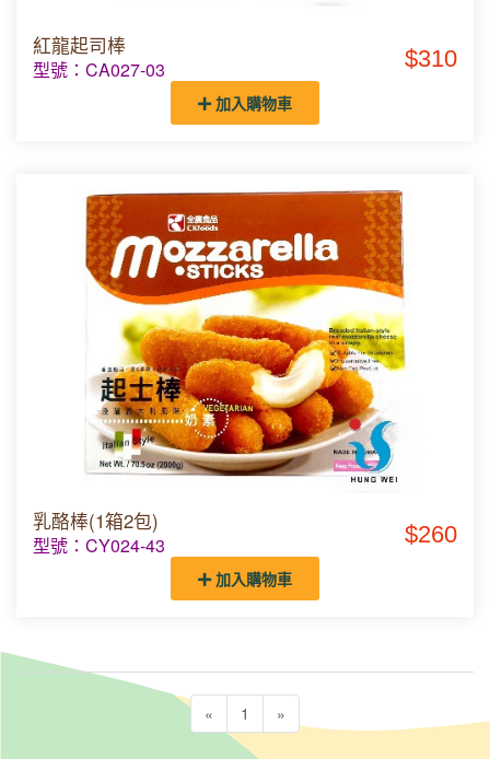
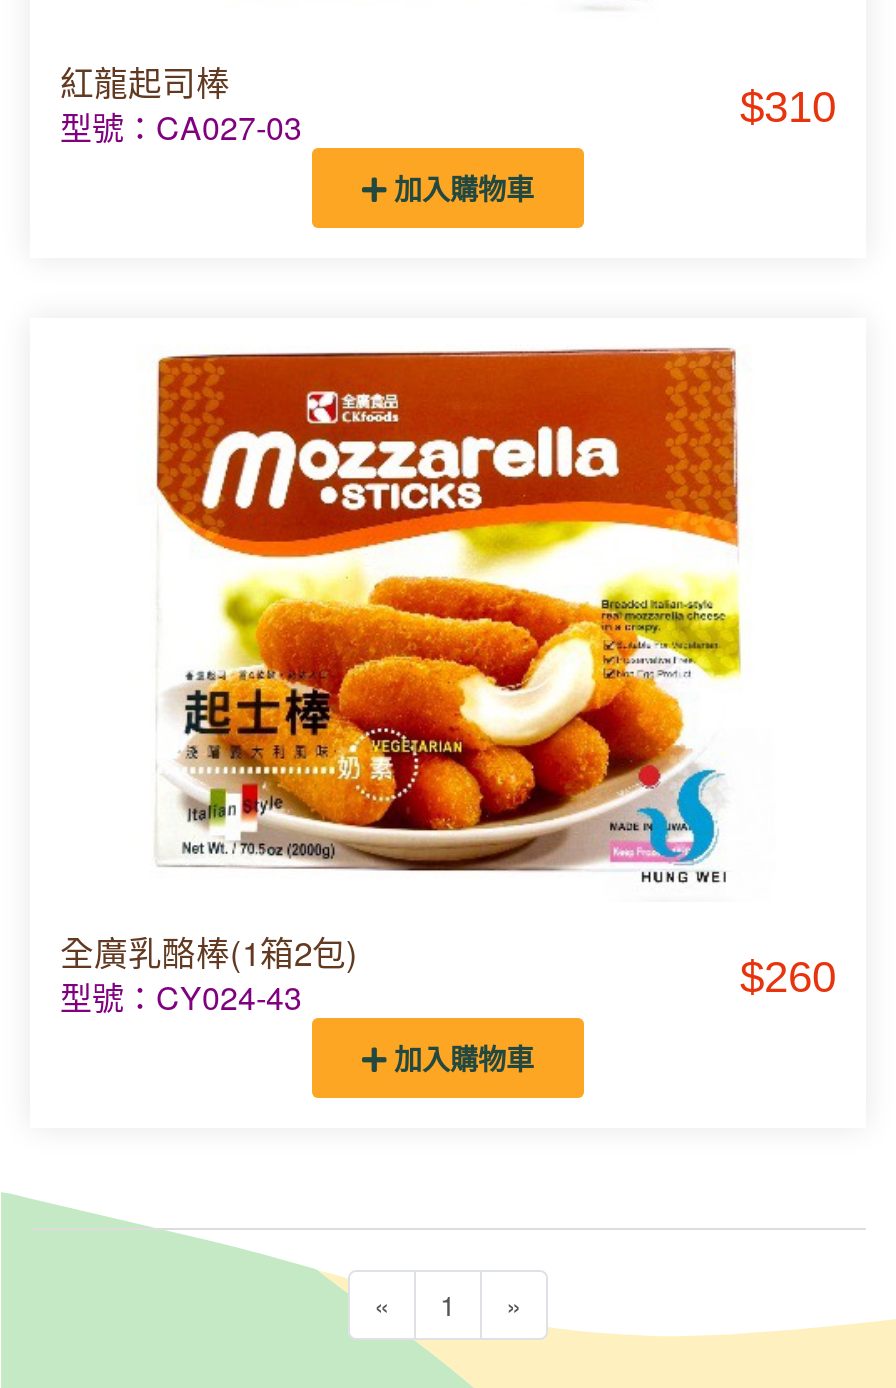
[33,508,159,534] 乳酪棒(1箱2包) -> [60,928,358,976] 全廣乳酪棒(1箱2包)

